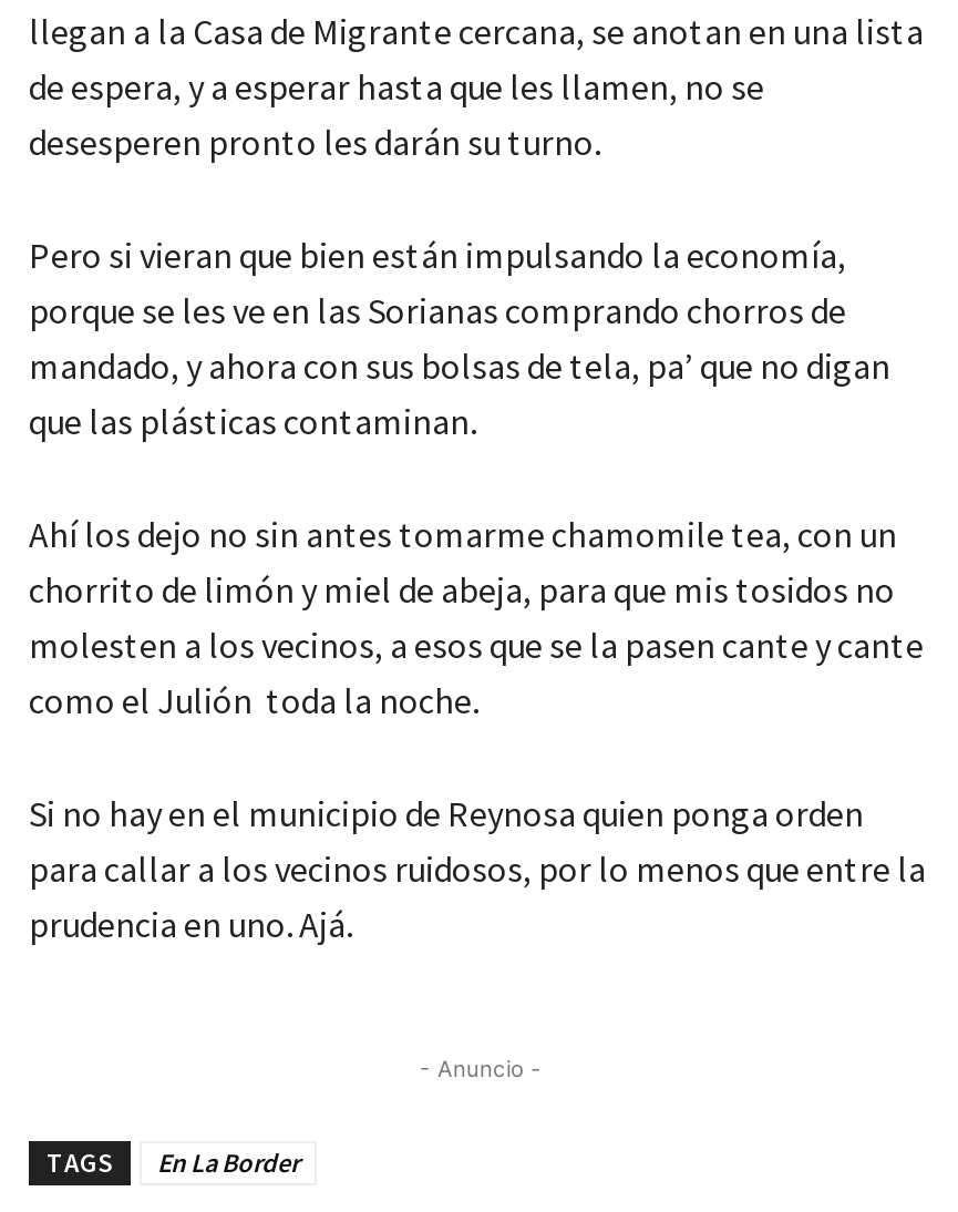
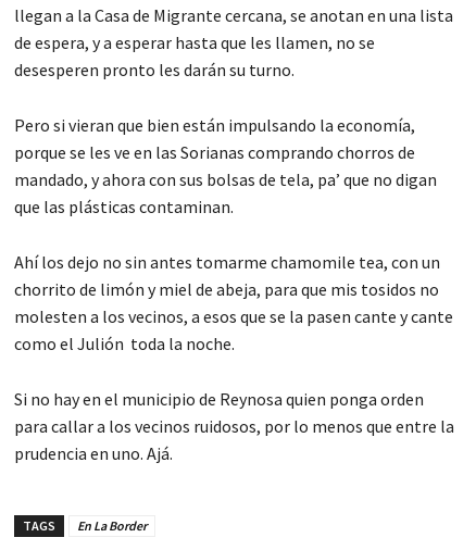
[420,1054,542,1080] - Anuncio - -> none

